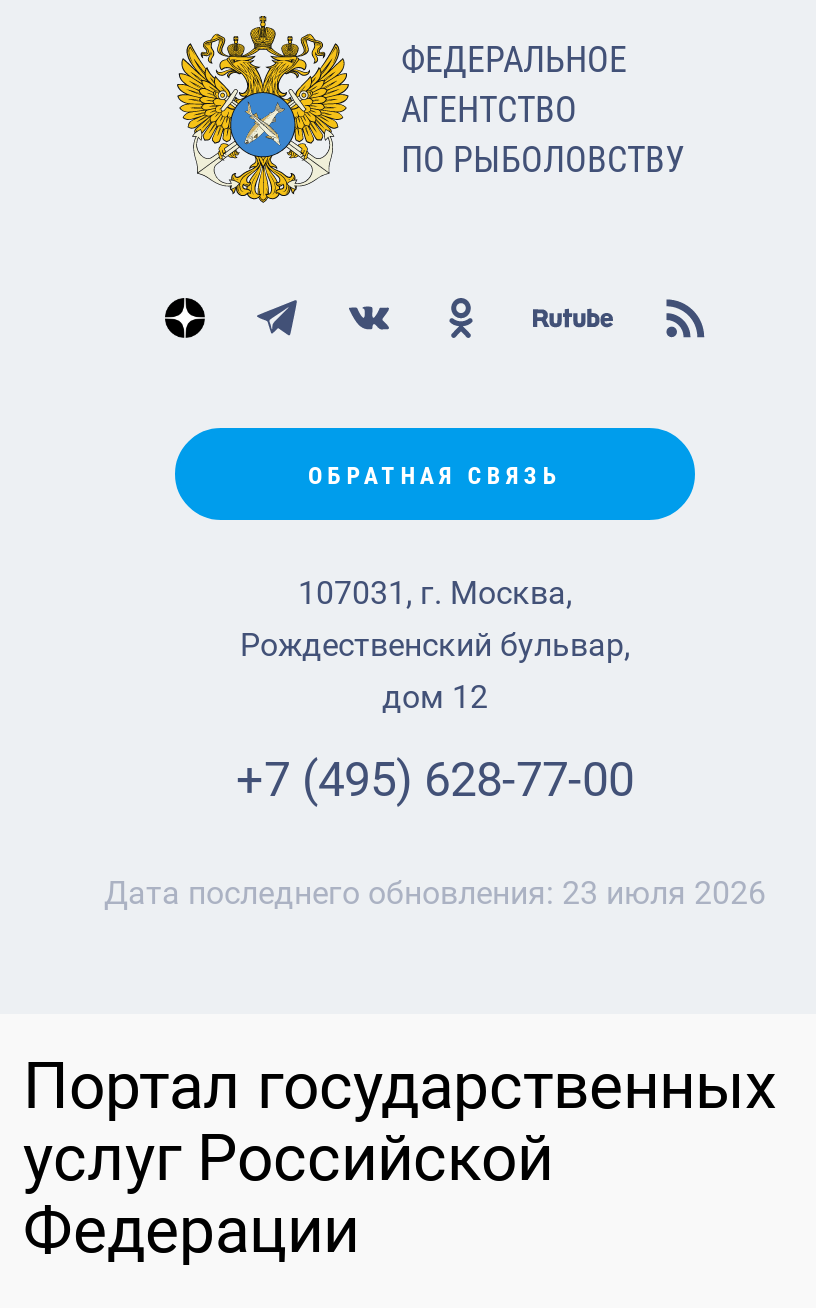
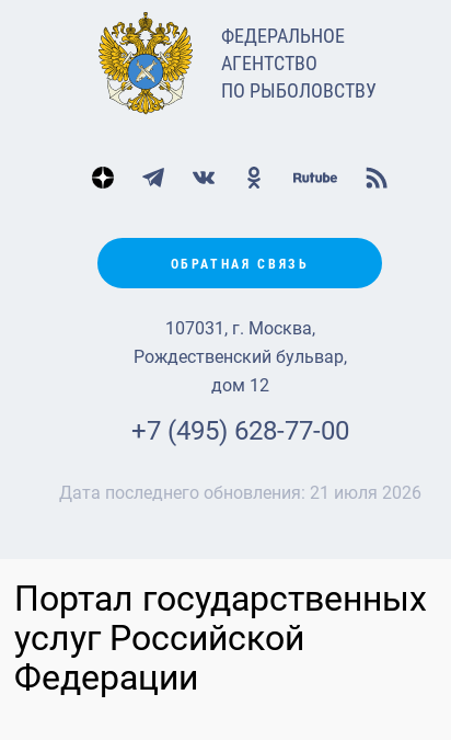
[104,874,766,912] Дата последнего обновления: 23 июля 2026 -> [59,482,421,503] Дата последнего обновления: 21 июля 2026

